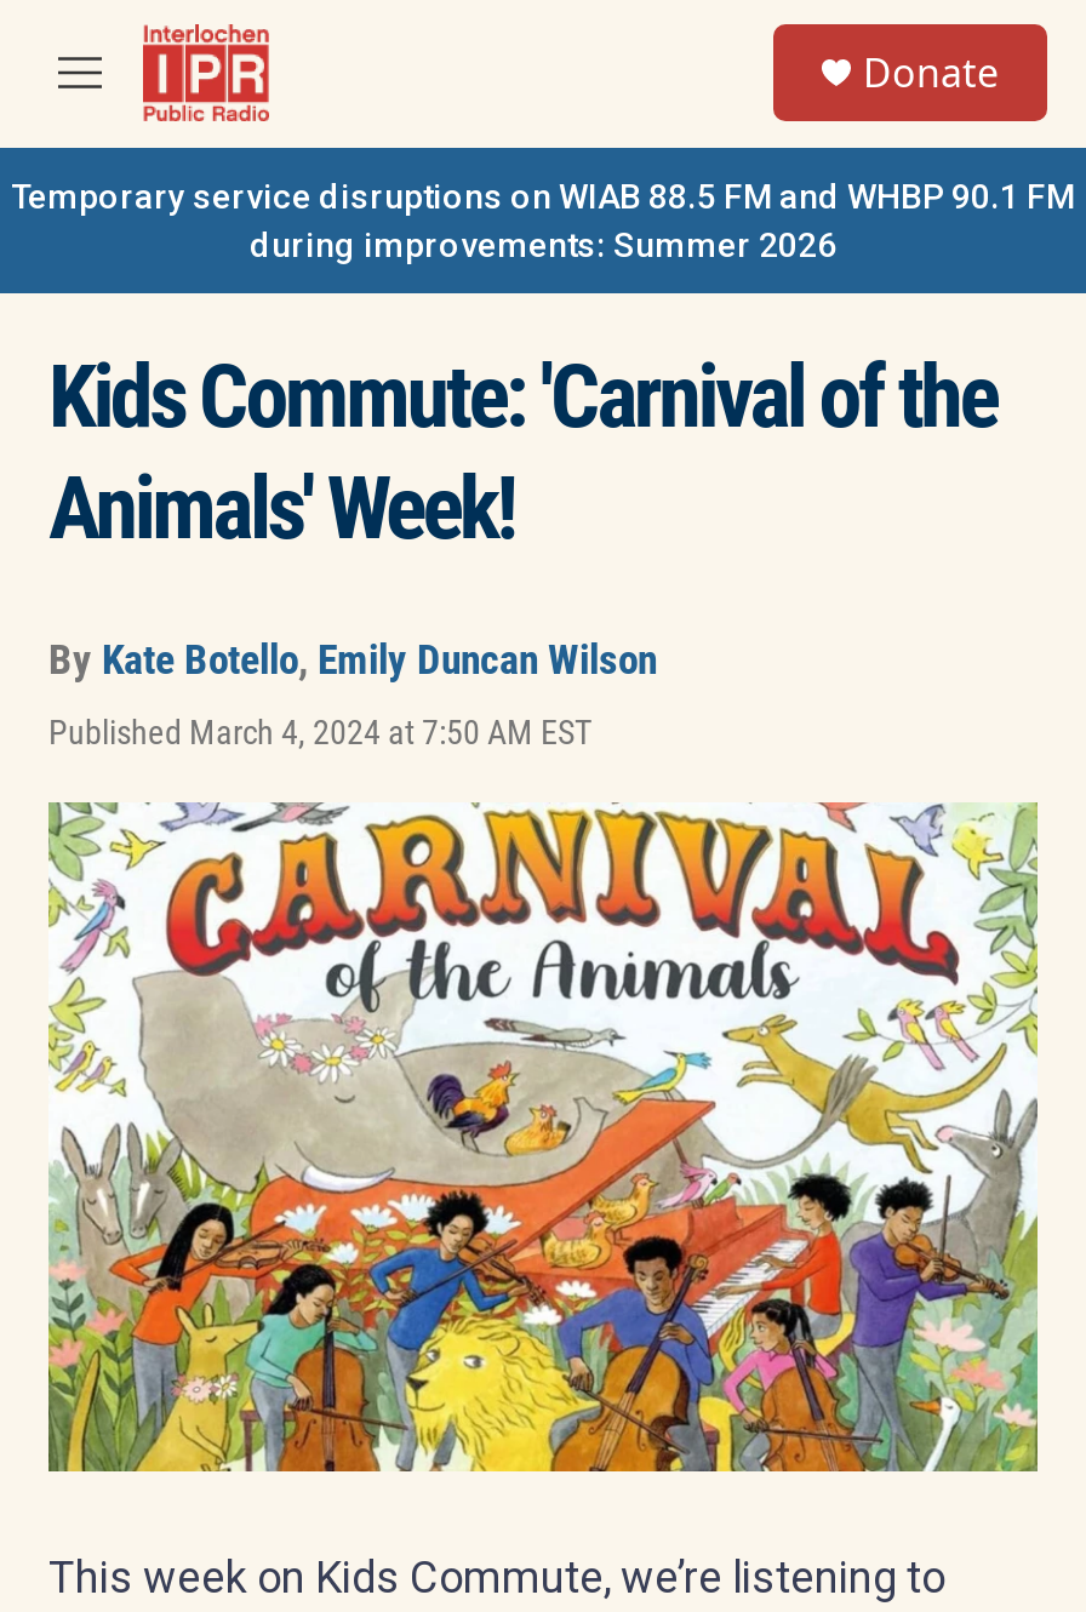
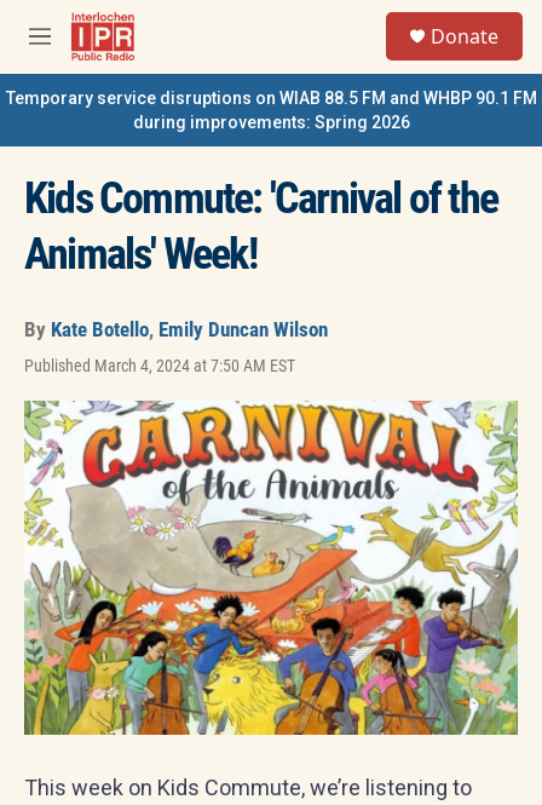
[250,225,836,264] during improvements: Summer 2026 -> [132,113,410,132] during improvements: Spring 2026

